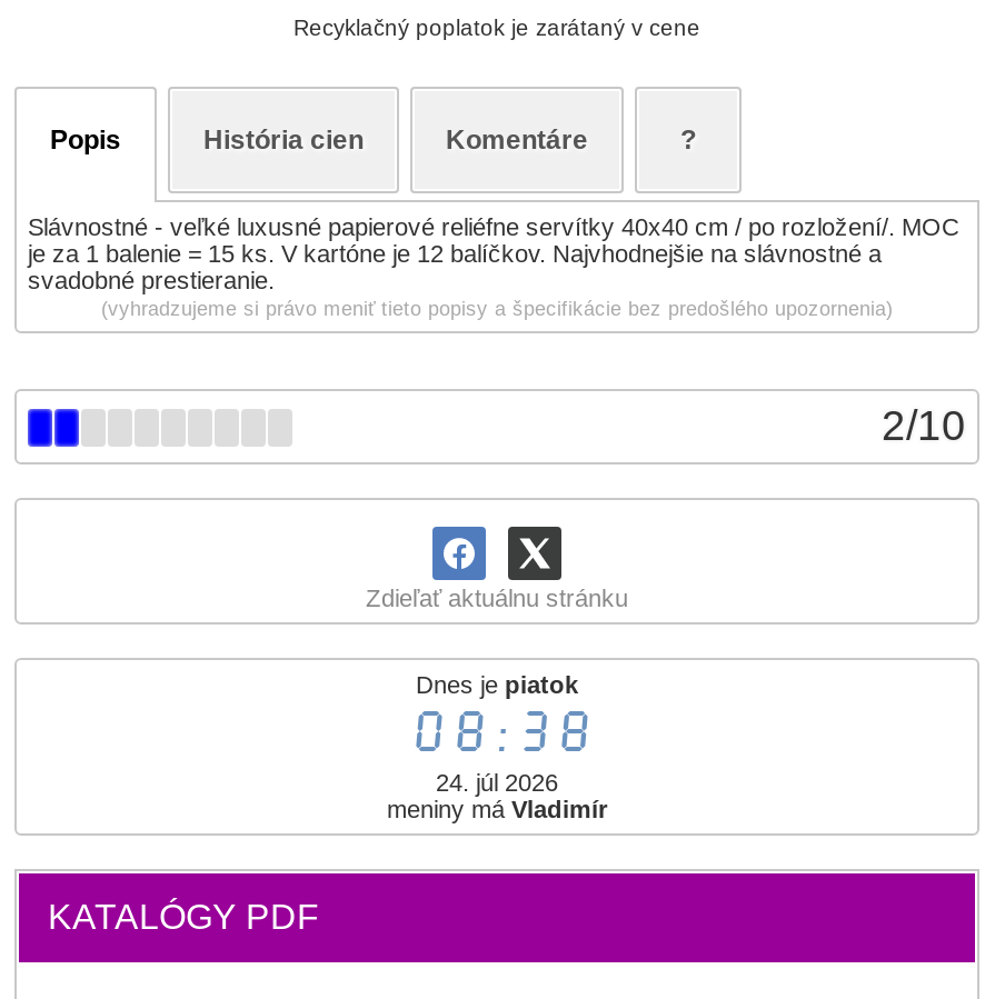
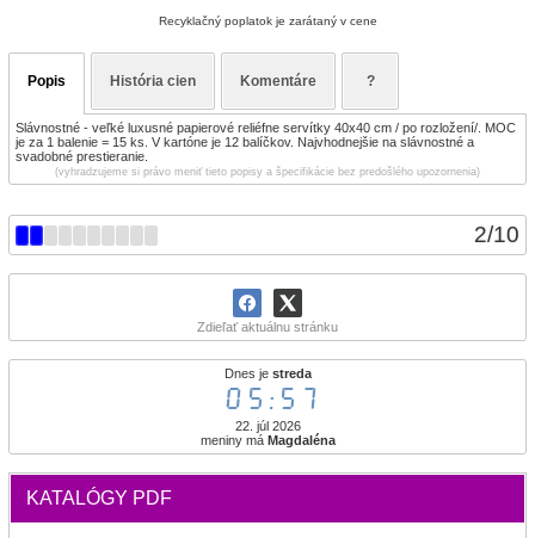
[416,671,578,698] Dnes je piatok -> [224,366,311,381] Dnes je streda
[404,698,590,769] 08:38 -> [219,381,316,419] 05:57
[436,769,558,796] 24. júl 2026 -> [235,419,300,433] 22. júl 2026
[387,796,607,822] meniny má Vladimír -> [200,433,335,447] meniny má Magdaléna

